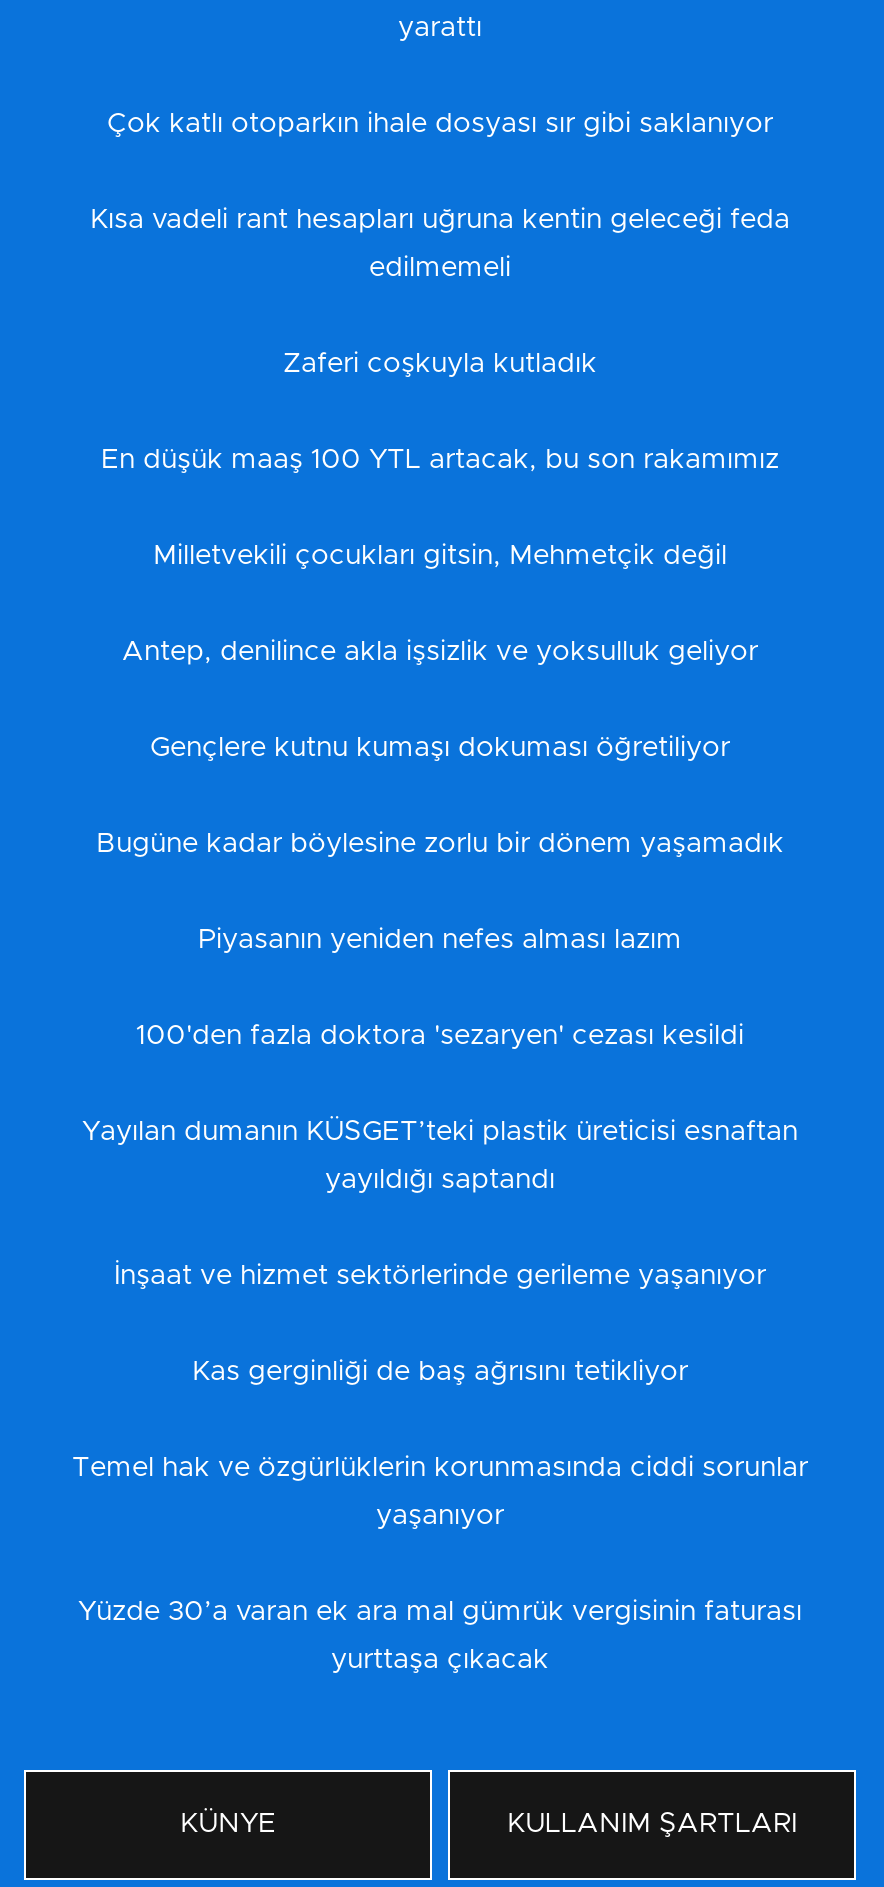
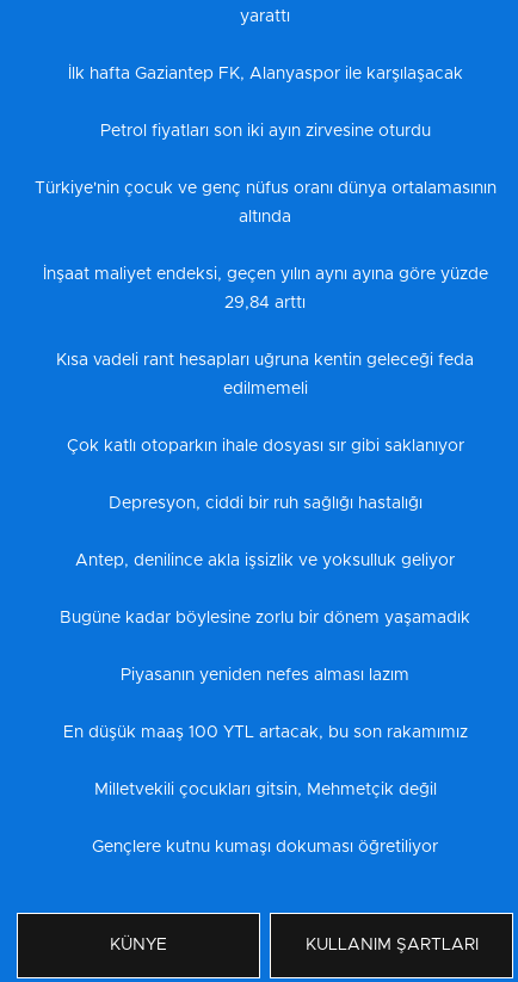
none -> [34,66,496,312] İlk hafta Gaziantep FK, Alanyaspor ile karşılaşacak | Petrol fiyatları son iki ayın zirvesine oturdu | Türkiye'nin çocuk ve genç nüfus oranı dünya ortalamasının | altında | İnşaat maliyet endeksi, geçen yılın aynı ayına göre yüzde | 29,84 arttı
moved [107,110,773,138] -> [66,438,464,455]: Çok katlı otoparkın ihale dosyası sır gibi saklanıyor
moved [90,206,790,282] -> [56,352,474,398]: Kısa vadeli rant hesapları uğruna kentin geleceği feda | edilmemeli
[283,350,597,378] Zaferi coşkuyla kutladık -> [108,495,422,512] Depresyon, ciddi bir ruh sağlığı hastalığı
moved [101,446,779,570] -> [63,725,467,798]: En düşük maaş 100 YTL artacak, bu son rakamımız | Milletvekili çocukları gitsin, Mehmetçik değil
moved [122,638,758,666] -> [75,553,455,569]: Antep, denilince akla işsizlik ve yoksulluk geliyor
moved [150,734,730,762] -> [92,839,438,856]: Gençlere kutnu kumaşı dokuması öğretiliyor
moved [96,830,784,954] -> [60,610,470,684]: Bugüne kadar böylesine zorlu bir dönem yaşamadık | Piyasanın yeniden nefes alması lazım
[72,1022,808,1674] 100'den fazla doktora 'sezaryen' cezası kesildi | Yayılan dumanın KÜSGET’teki plastik üreticisi esnaftan | yayıldığı saptandı | İnşaat ve hizmet sektörlerinde gerileme yaşanıyor | Kas gerginliği de baş ağrısını tetikliyor | Temel hak ve özgürlüklerin korunmasında ciddi sorunlar | yaşanıyor | Yüzde 30’a varan ek ara mal gümrük vergisinin faturası | yurttaşa çıkacak -> none

